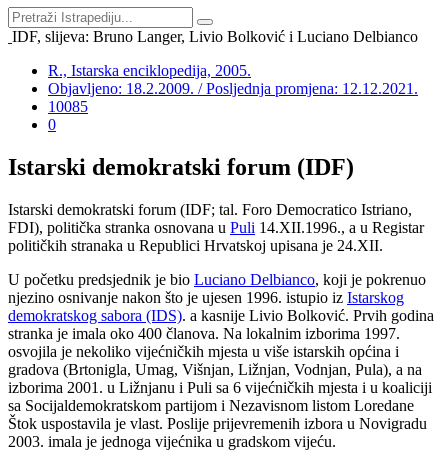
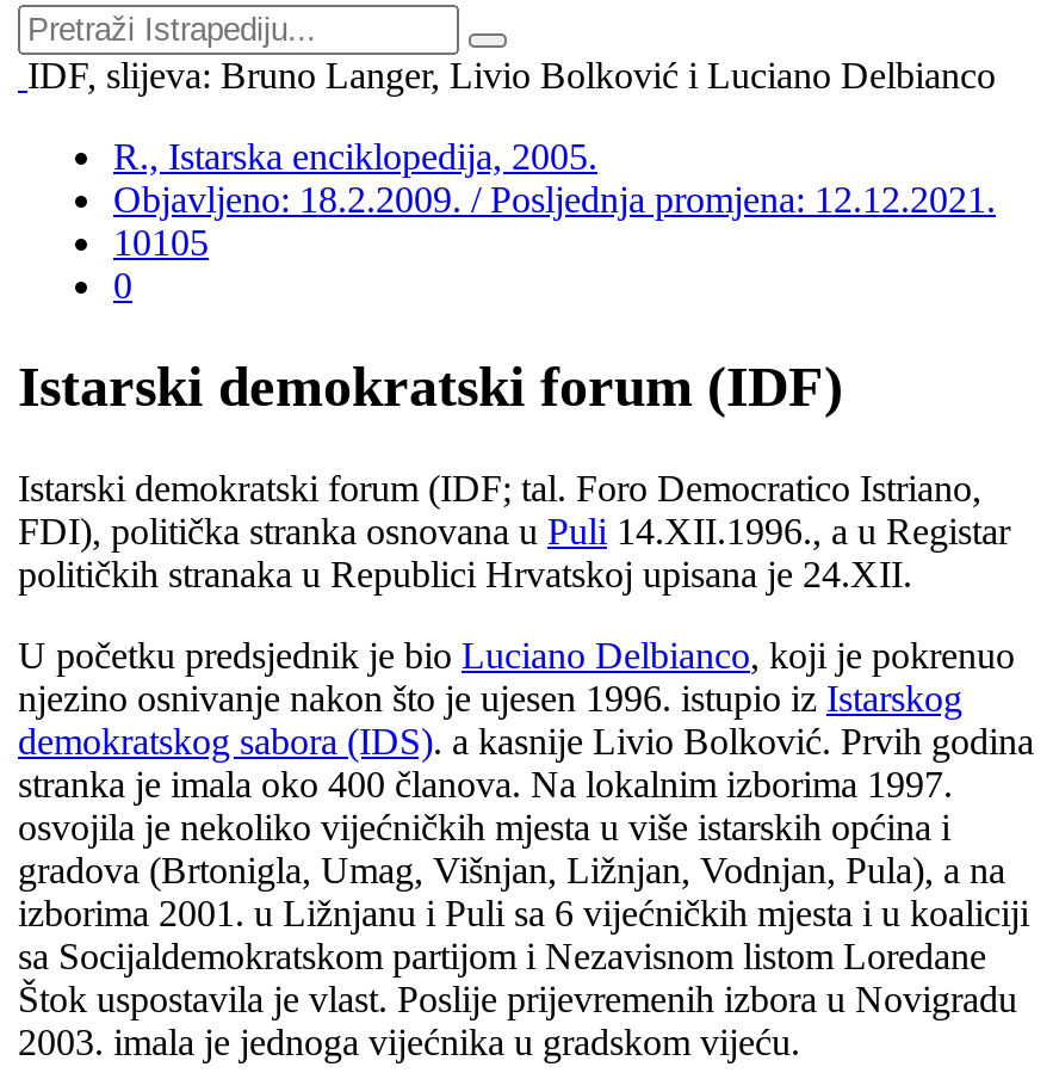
[48,98,88,115] 10085 -> [113,222,209,263] 10105

